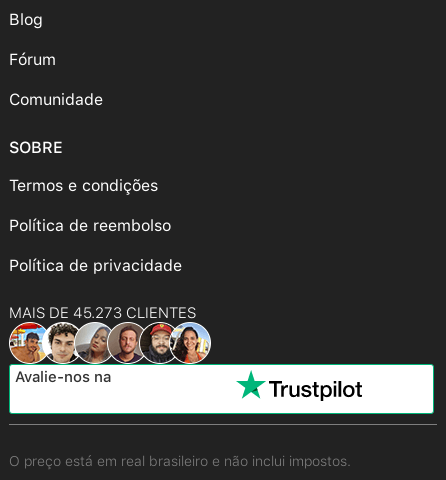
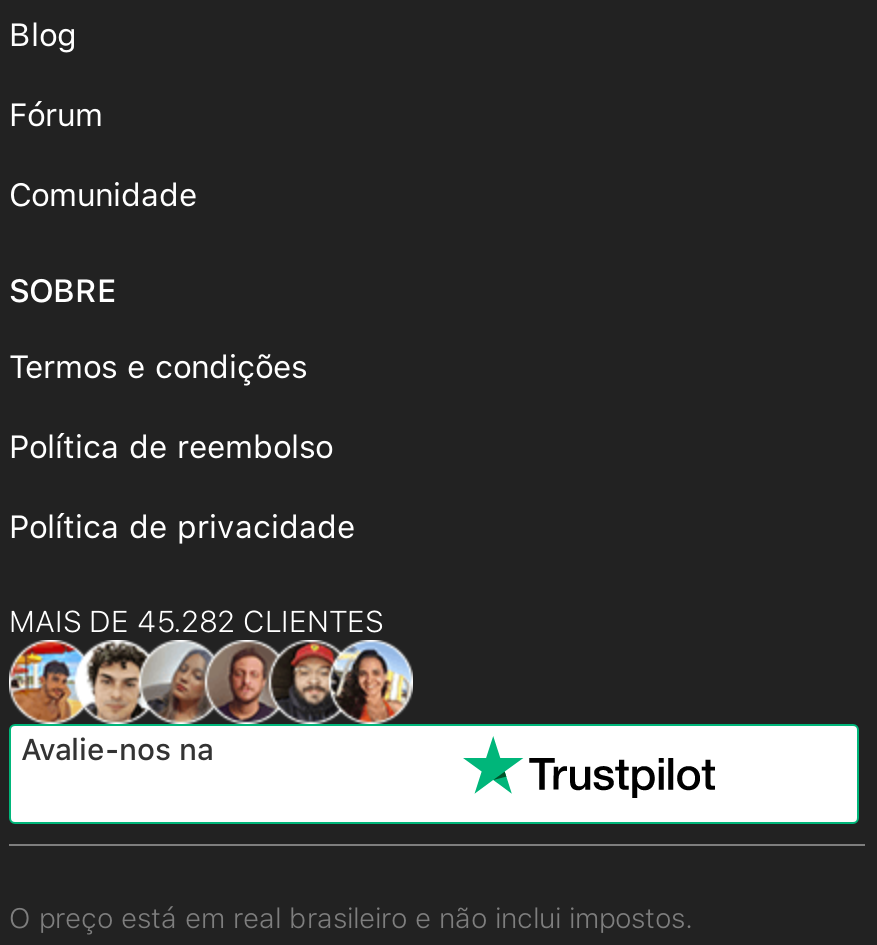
[9,304,196,322] MAIS DE 45.273 CLIENTES -> [9,604,383,640] MAIS DE 45.282 CLIENTES

